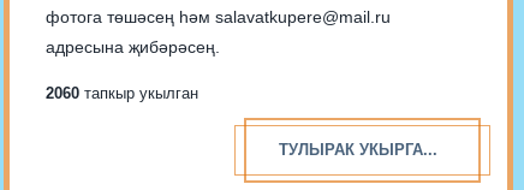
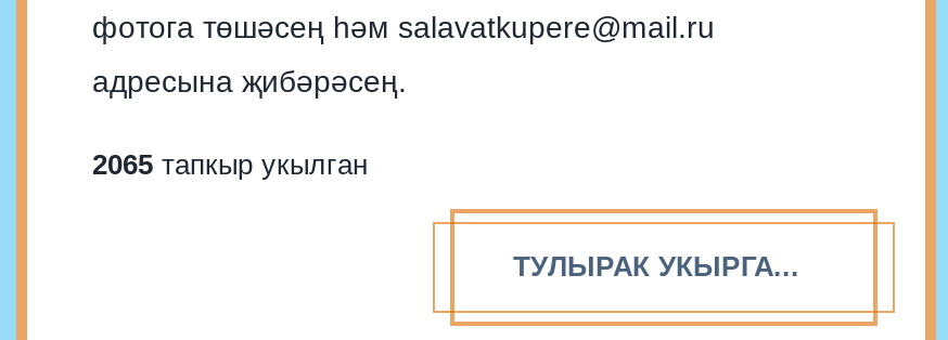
[46,85,198,103] 2060 тапкыр укылган -> [92,149,368,181] 2065 тапкыр укылган

